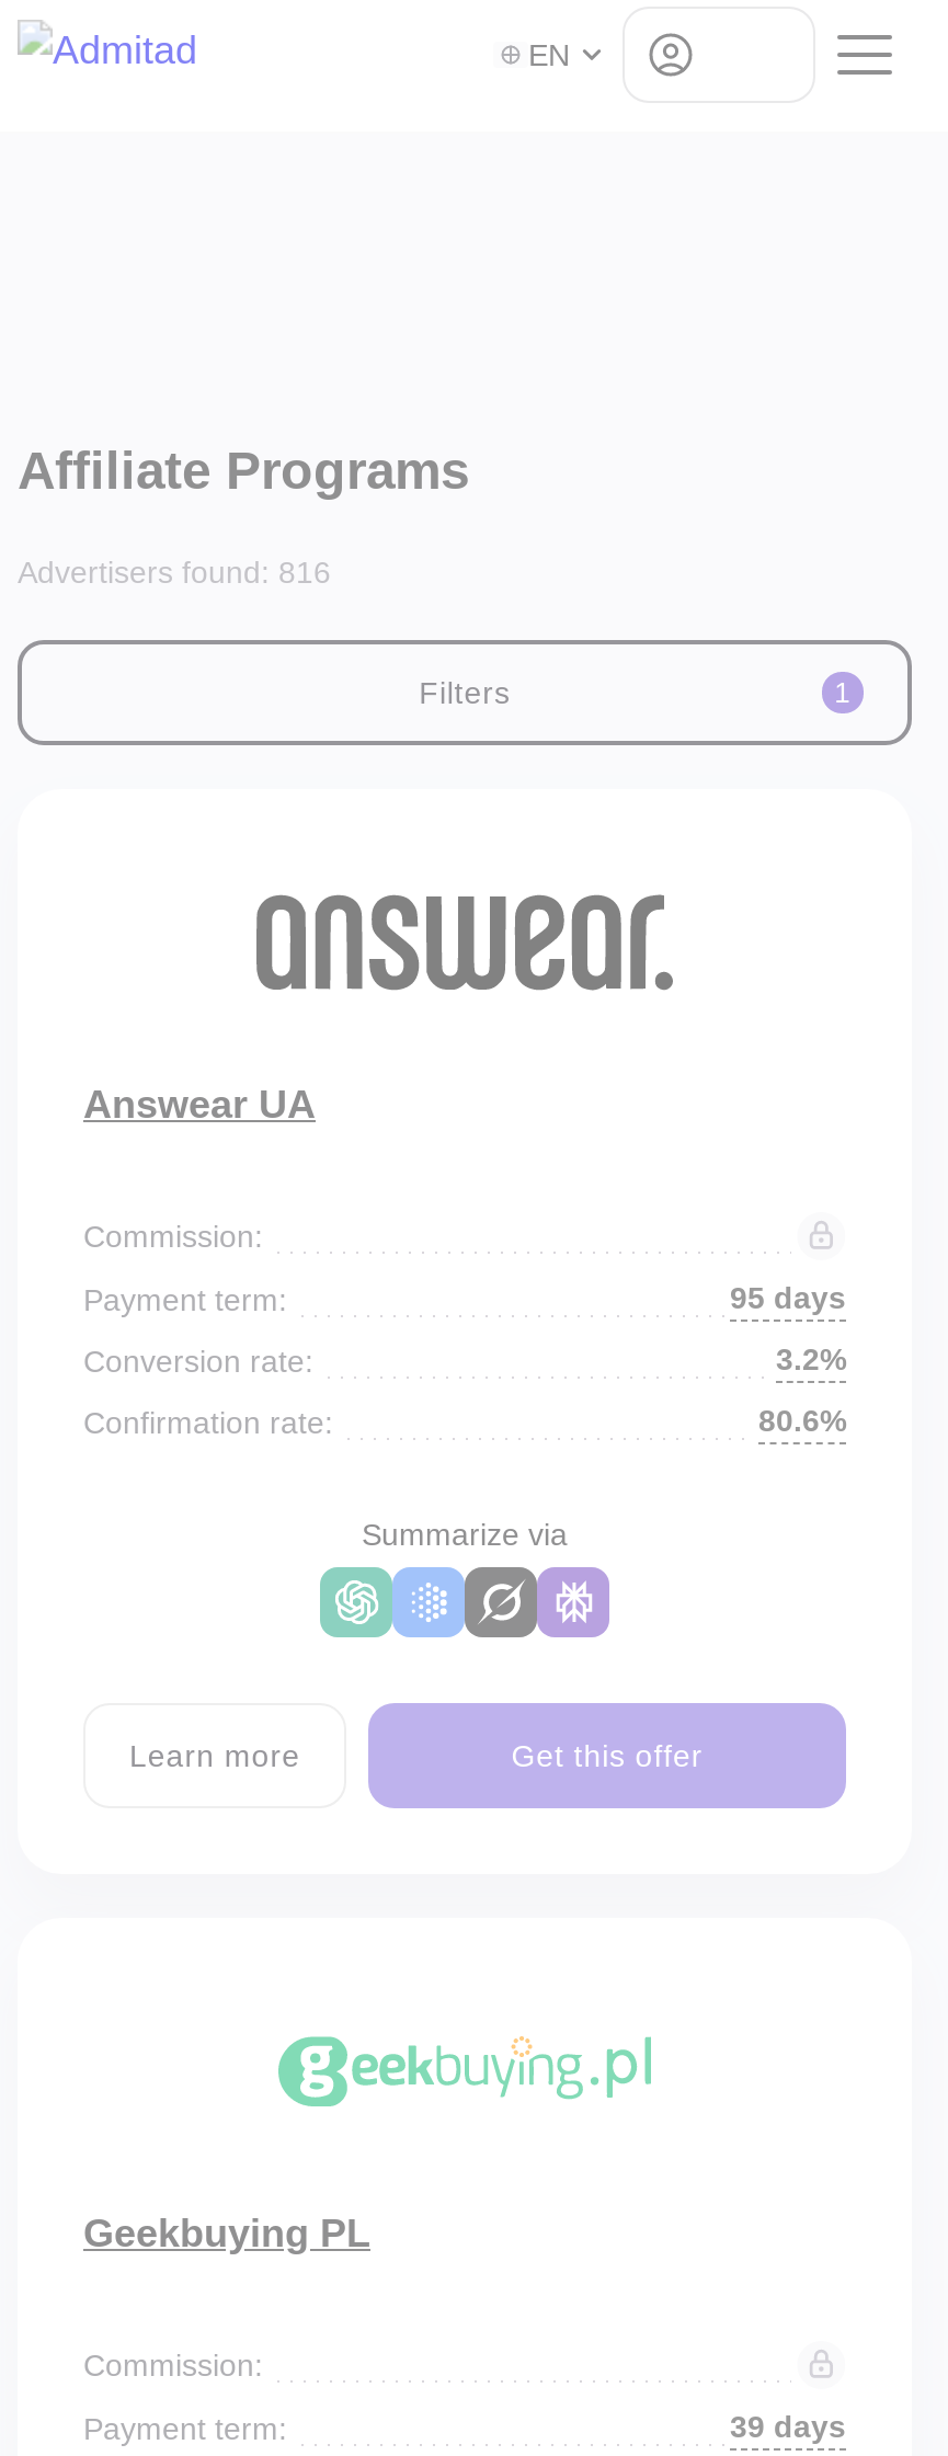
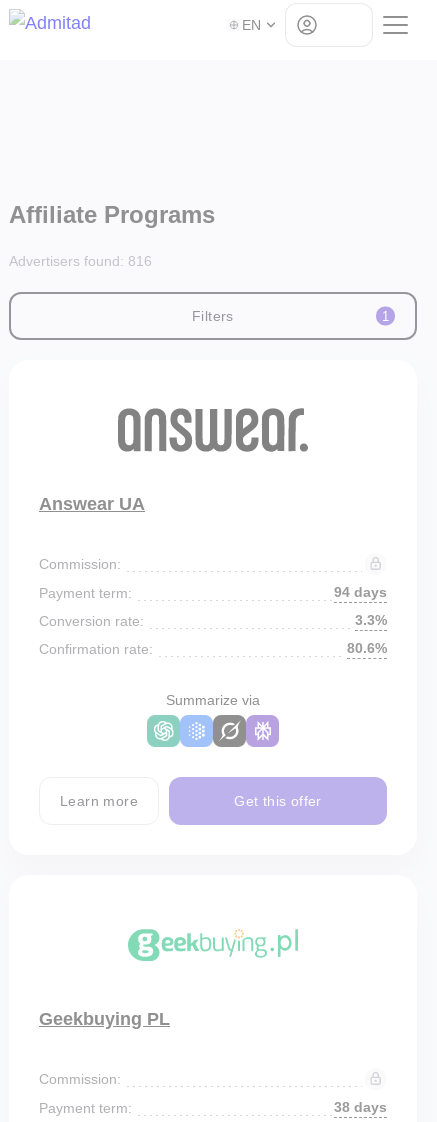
[730,1280,846,1315] 95 days -> [334,584,387,600] 94 days
[776,1341,846,1376] 3.2% -> [355,612,387,628] 3.3%
[730,2409,846,2444] 39 days -> [334,1099,387,1115] 38 days

